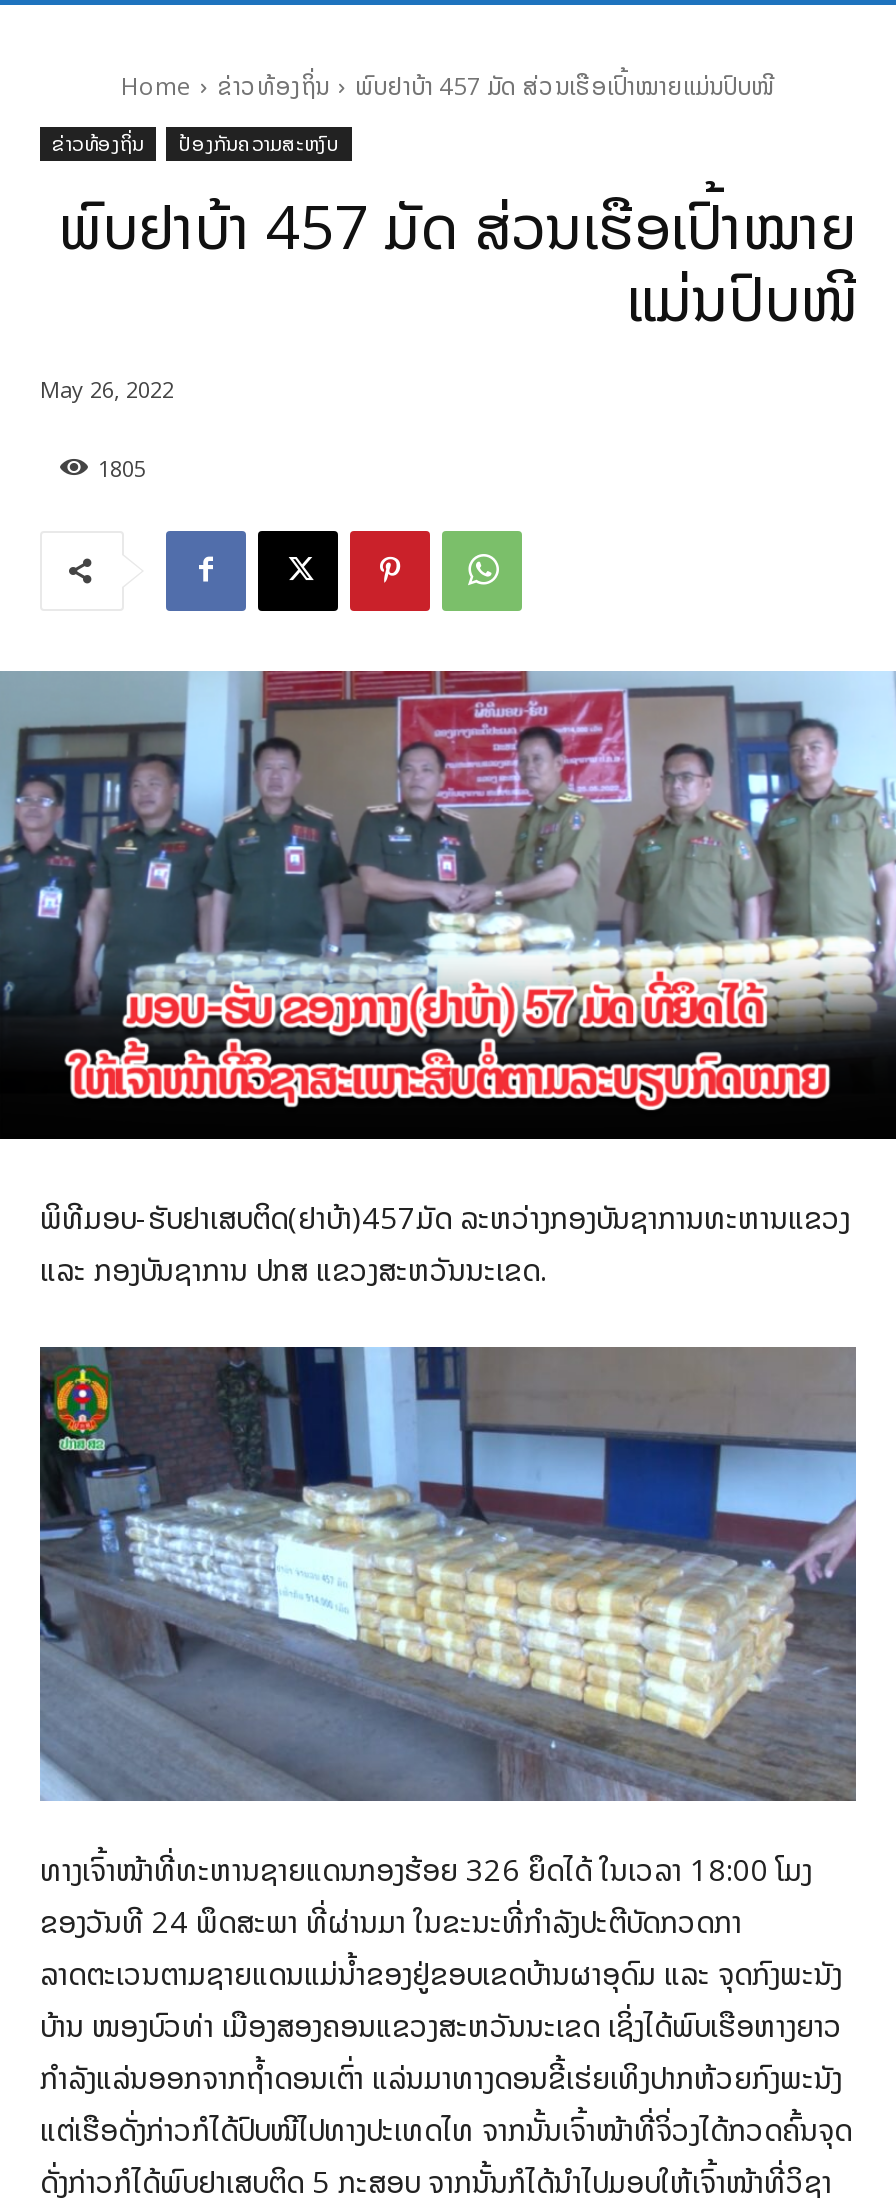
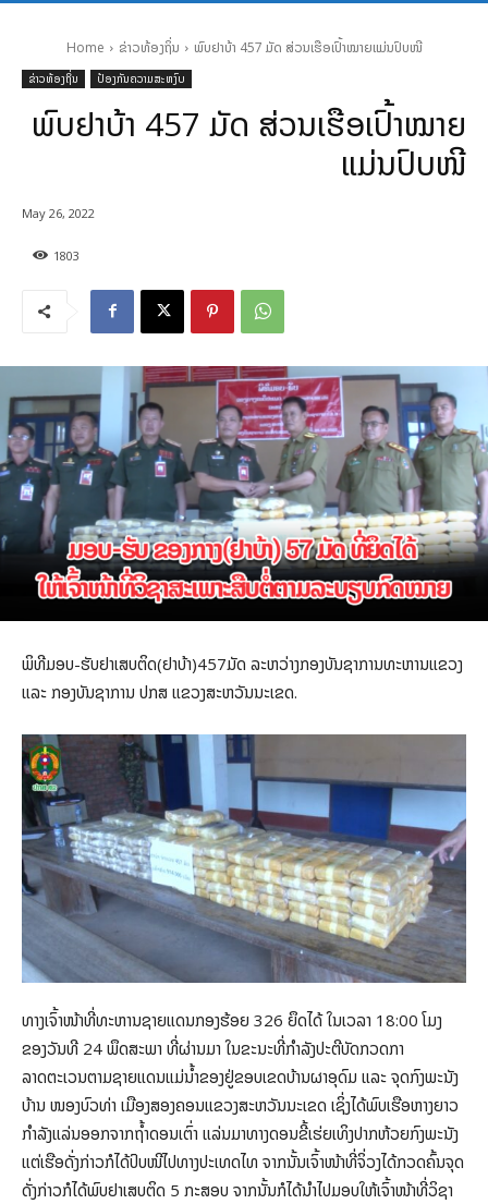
[98,452,146,482] 1805 -> [53,247,80,263] 1803

